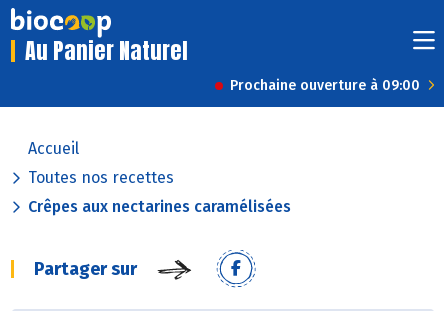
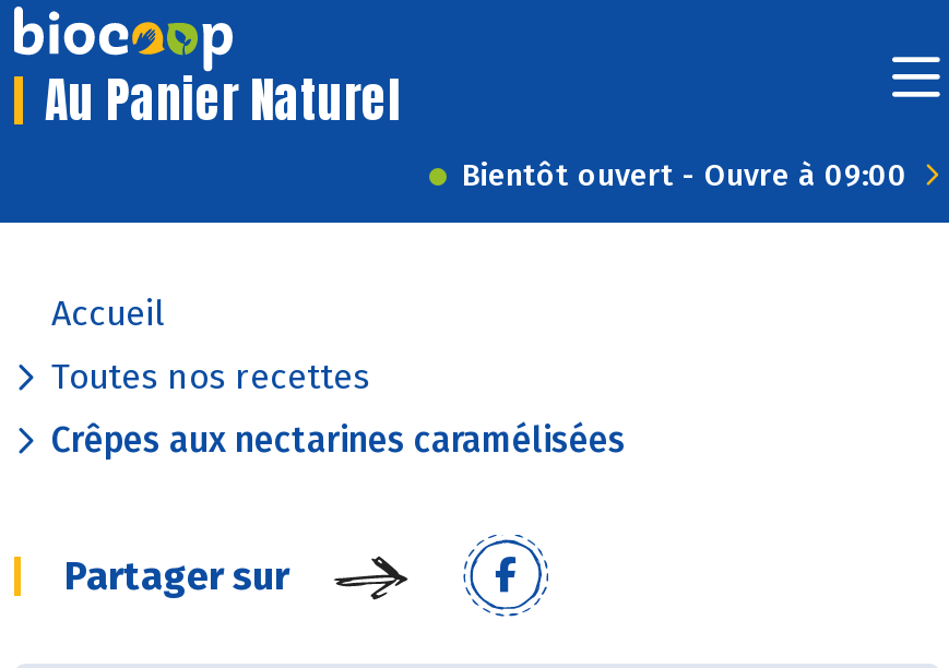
[230,77,420,94] Prochaine ouverture à 09:00 -> [462,157,908,194] Bientôt ouvert - Ouvre à 09:00

